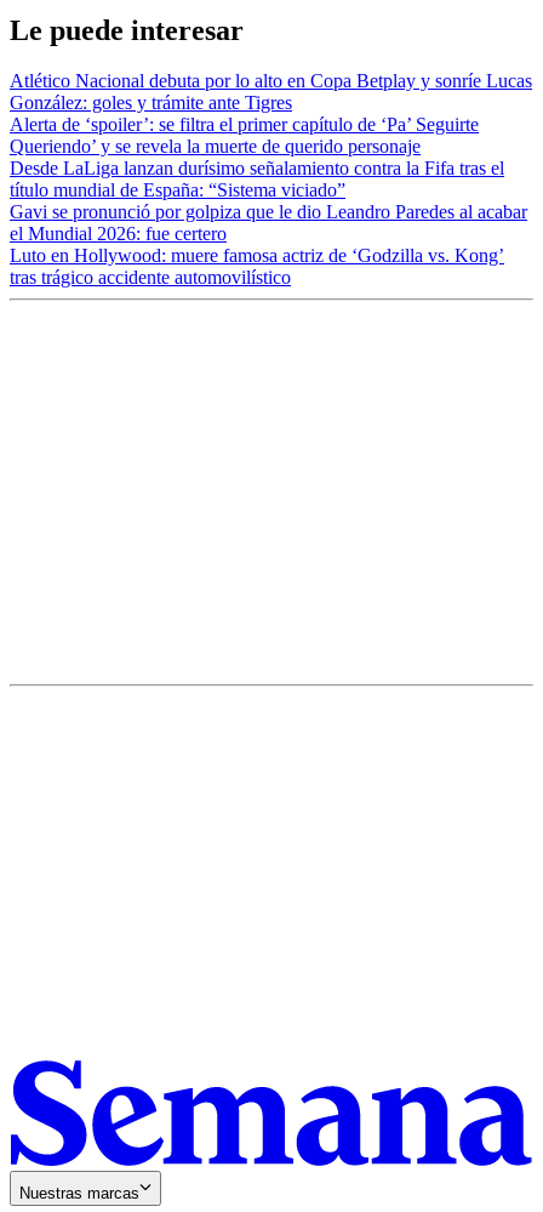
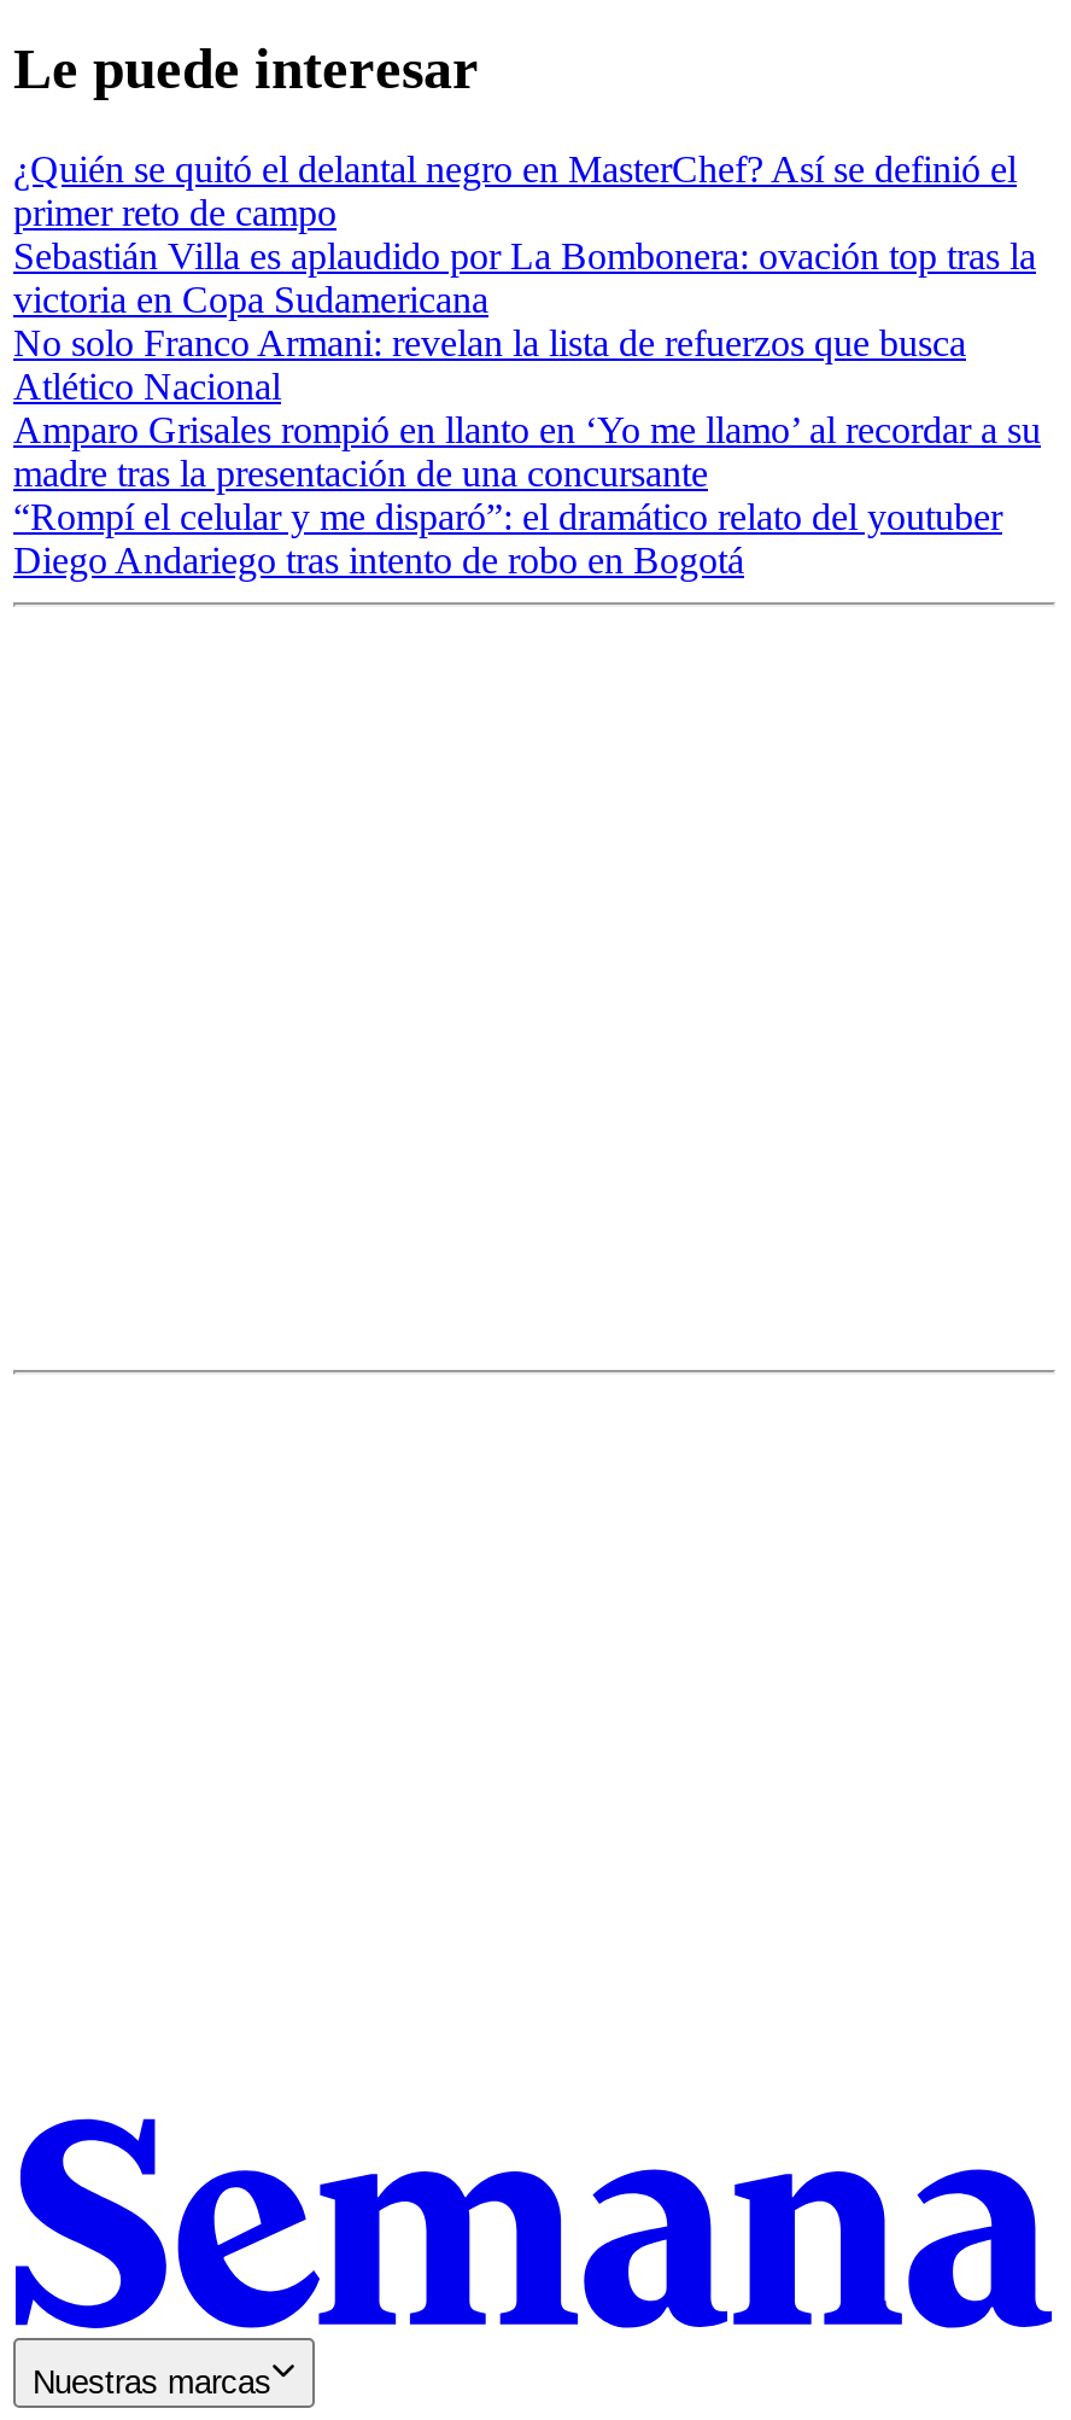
[10,71,532,288] Atlético Nacional debuta por lo alto en Copa Betplay y sonríe Lucas | González: goles y trámite ante Tigres | Alerta de ‘spoiler’: se filtra el primer capítulo de ‘Pa’ Seguirte | Queriendo’ y se revela la muerte de querido personaje | Desde LaLiga lanzan durísimo señalamiento contra la Fifa tras el | título mundial de España: “Sistema viciado” | Gavi se pronunció por golpiza que le dio Leandro Paredes al acabar | el Mundial 2026: fue certero | Luto en Hollywood: muere famosa actriz de ‘Godzilla vs. Kong’ | tras trágico accidente automovilístico -> [13,149,1041,582] ¿Quién se quitó el delantal negro en MasterChef? Así se definió el | primer reto de campo | Sebastián Villa es aplaudido por La Bombonera: ovación top tras la | victoria en Copa Sudamericana | No solo Franco Armani: revelan la lista de refuerzos que busca | Atlético Nacional | Amparo Grisales rompió en llanto en ‘Yo me llamo’ al recordar a su | madre tras la presentación de una concursante | “Rompí el celular y me disparó”: el dramático relato del youtuber | Diego Andariego tras intento de robo en Bogotá

